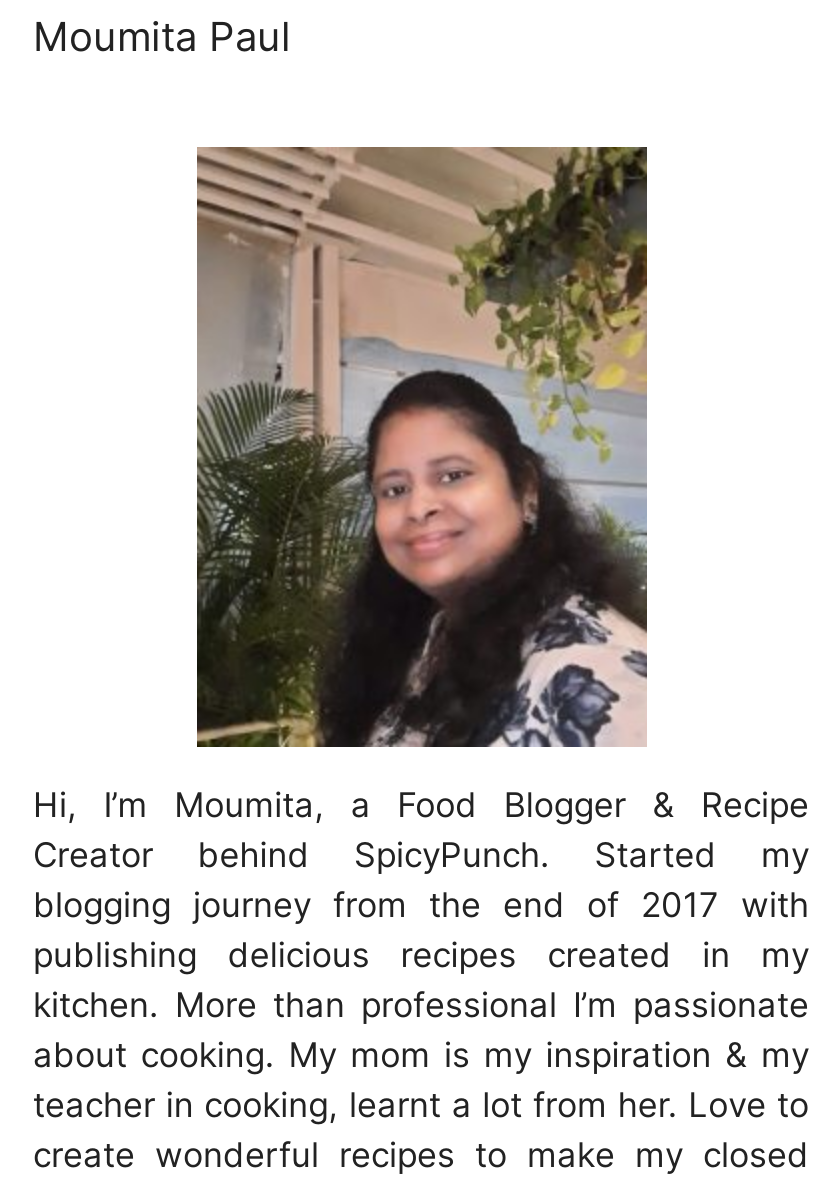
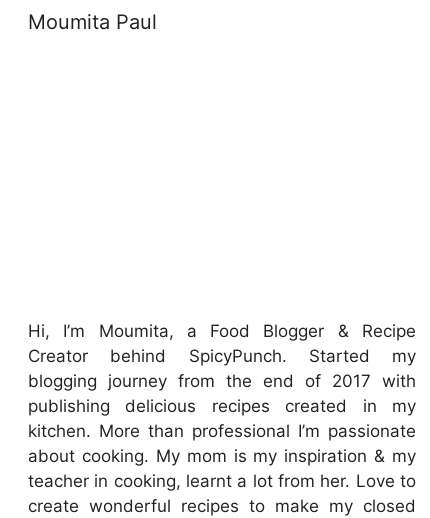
[195,145,649,749] [image] -> none

